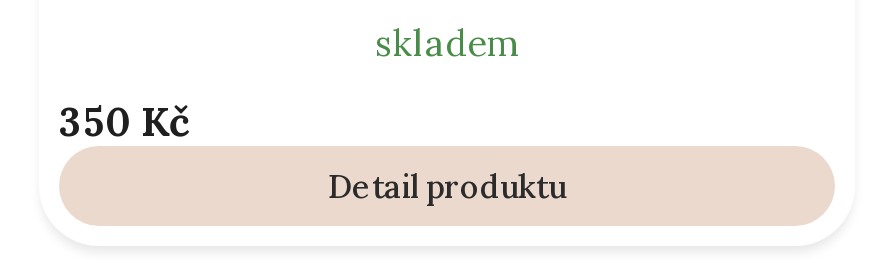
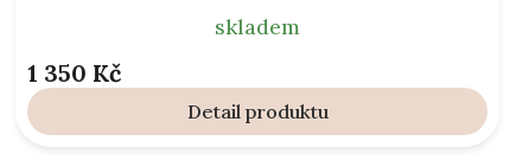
[59,95,189,145] 350 Kč -> [27,58,121,87] 1 350 Kč

